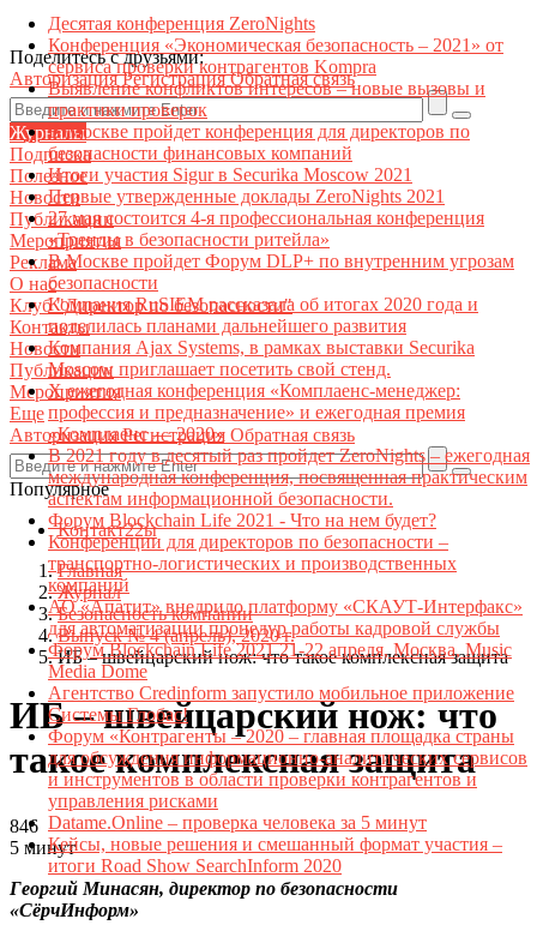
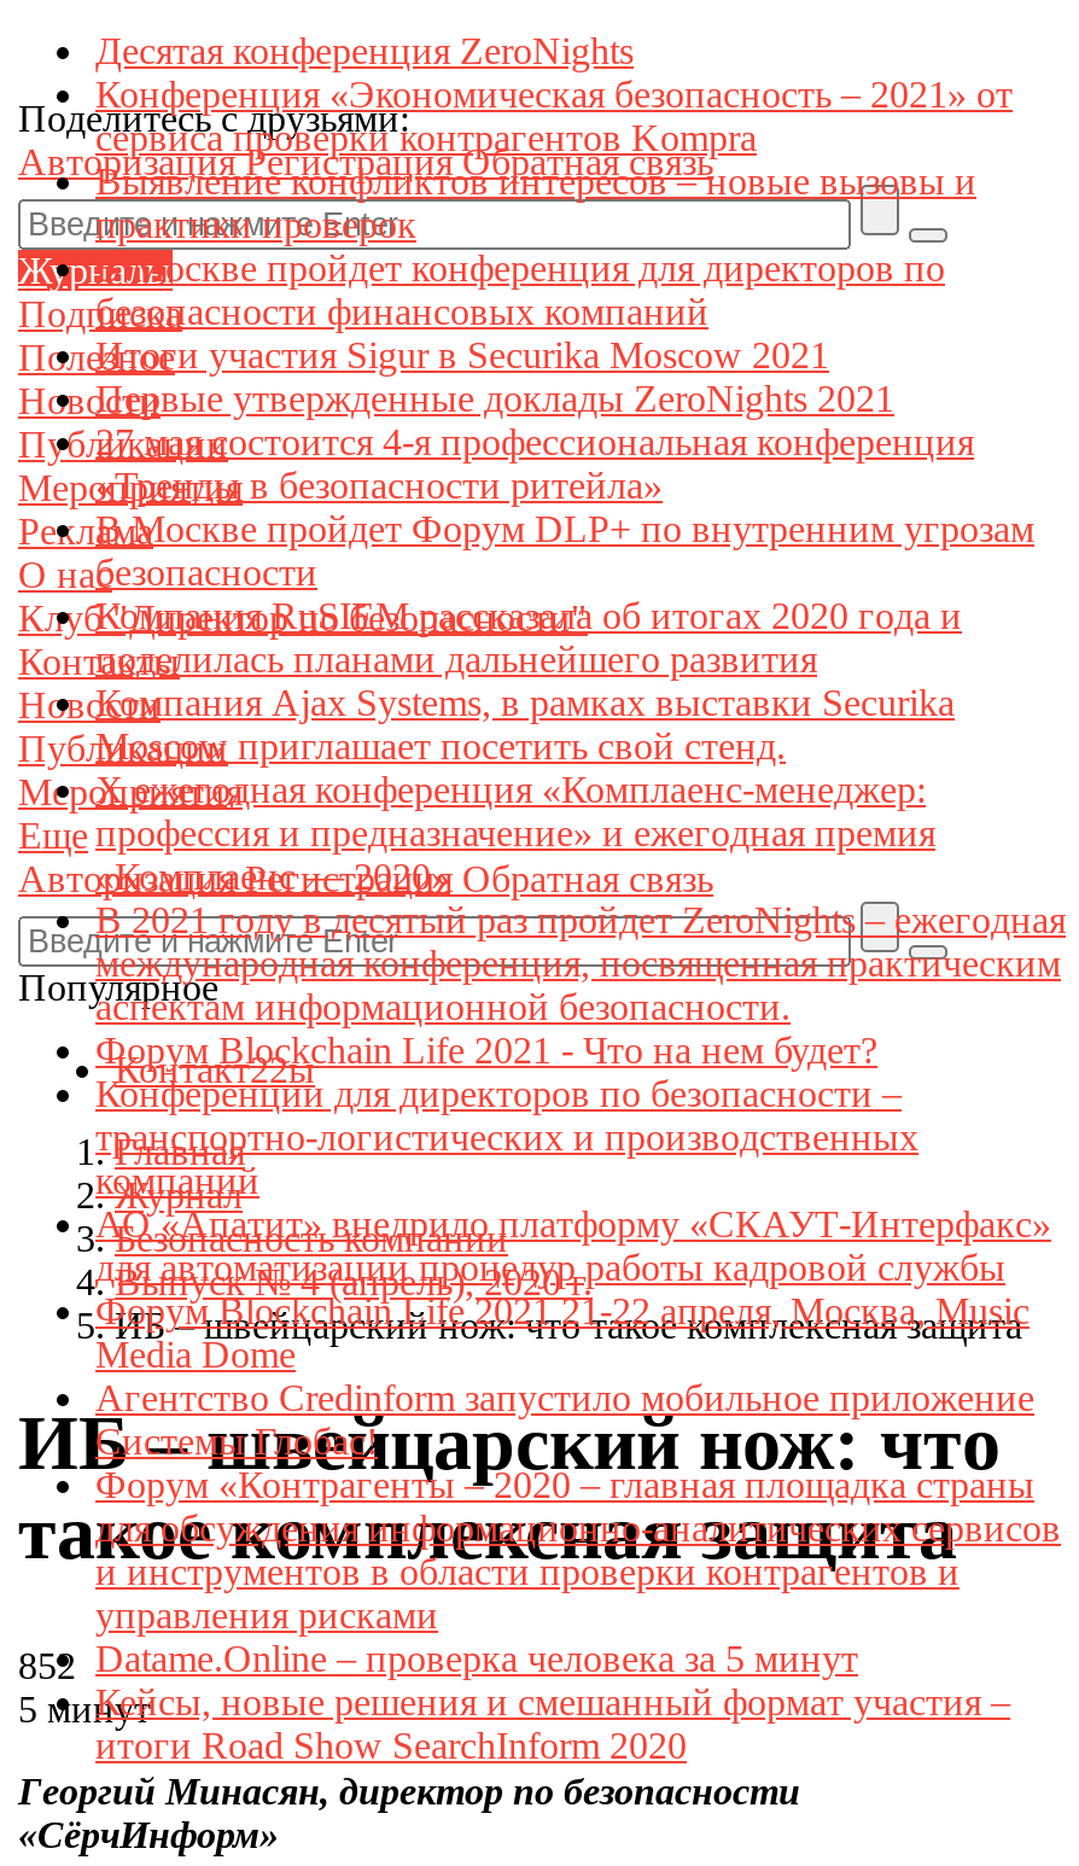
[10,812,427,836] 846 Datame.Online – проверка человека за 5 минут -> [18,1638,858,1686] 852 Datame.Online – проверка человека за 5 минут

